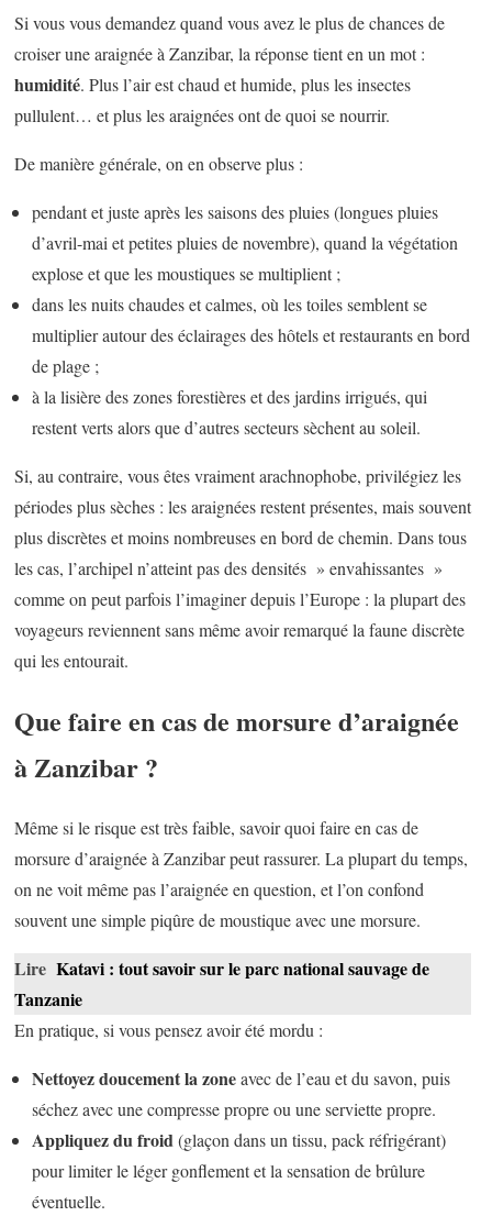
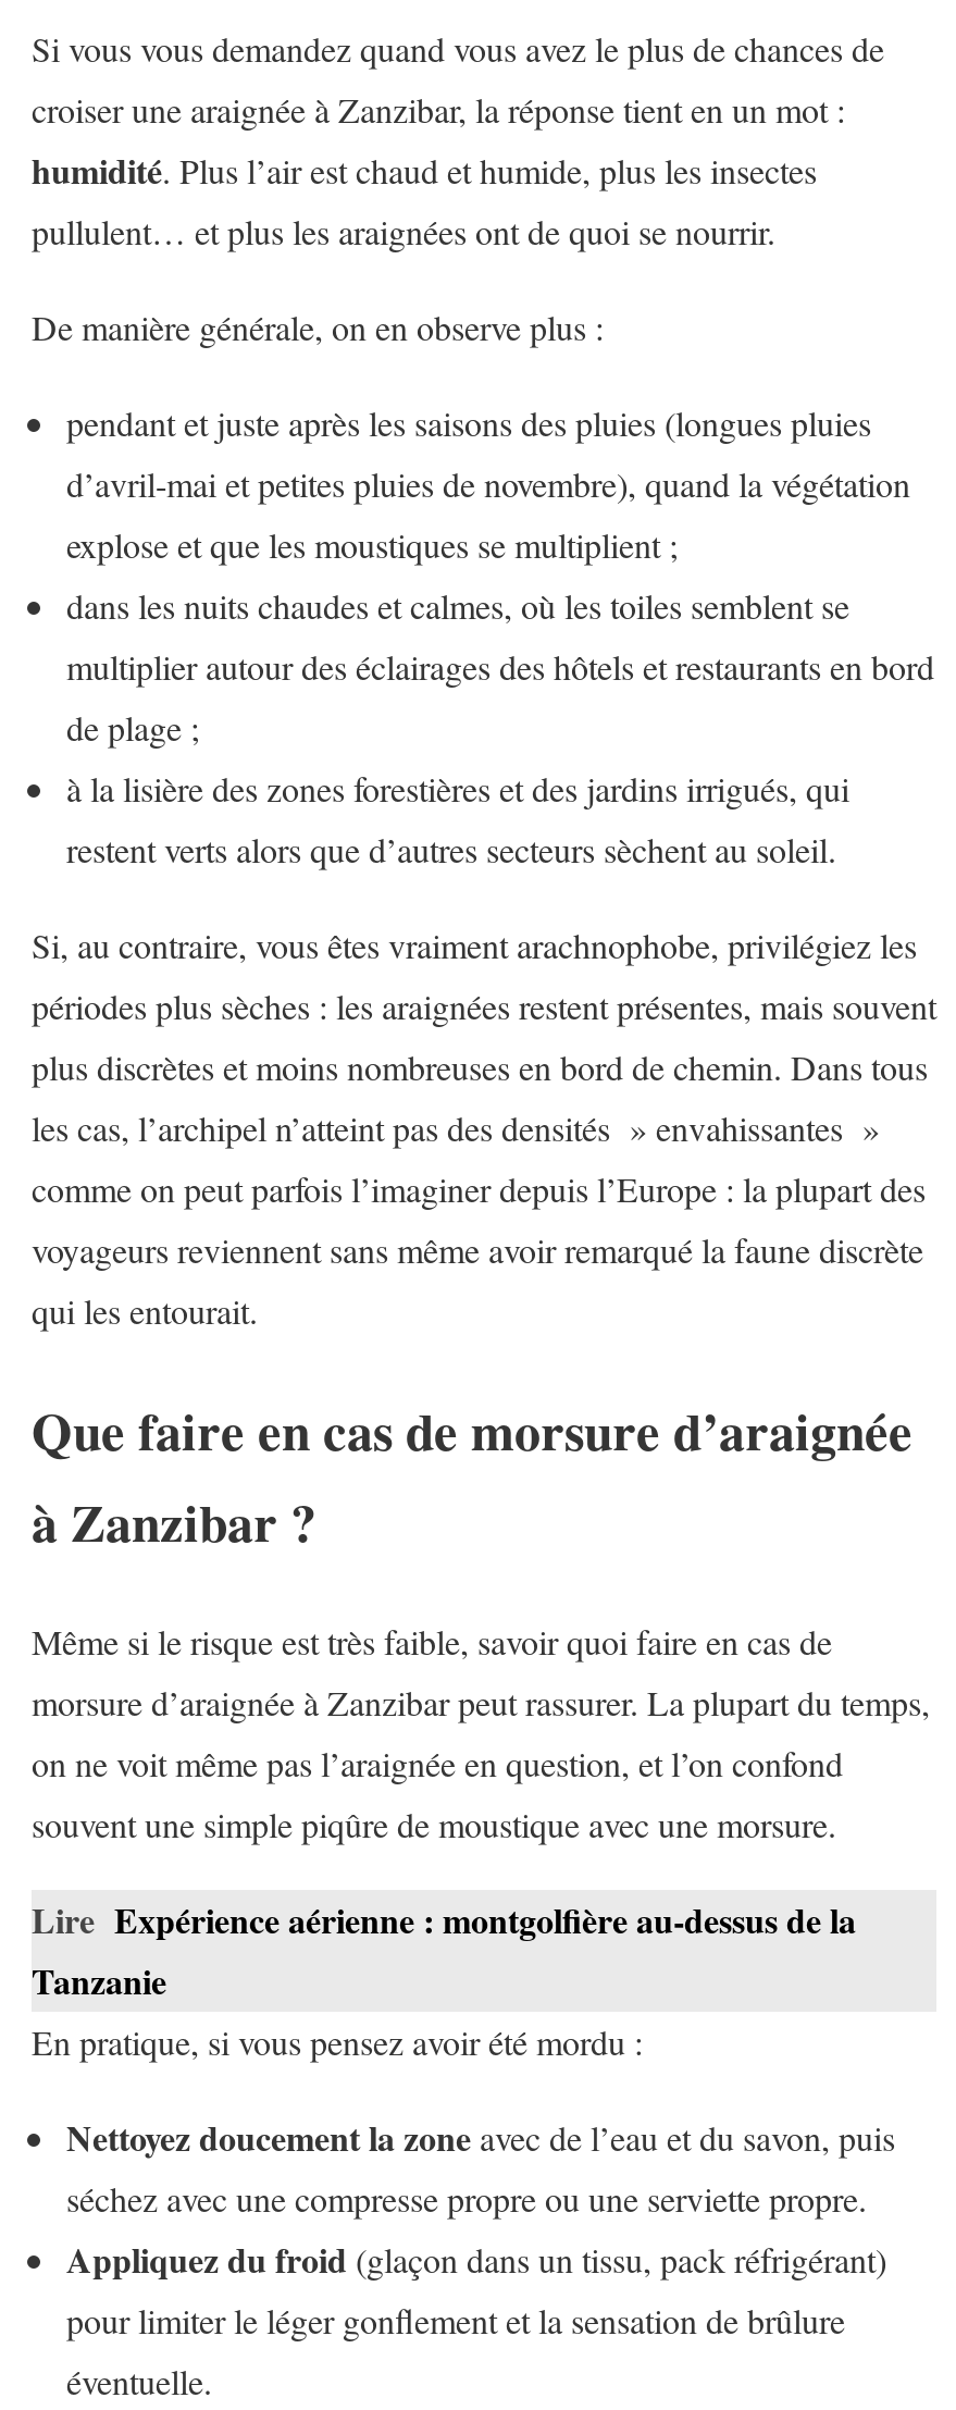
[14,955,429,980] Lire Katavi : tout savoir sur le parc national sauvage de -> [32,1894,856,1944] Lire Expérience aérienne : montgolfière au-dessus de la

